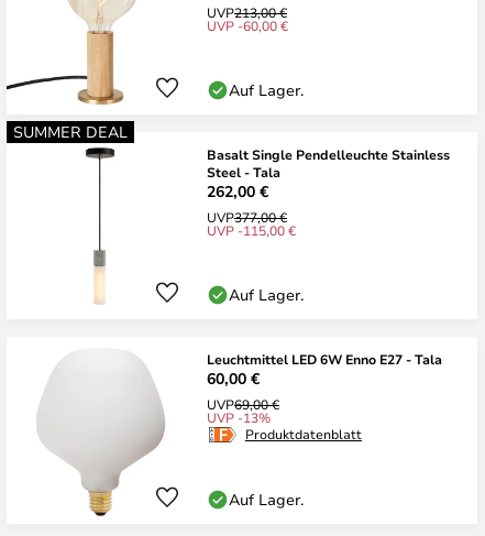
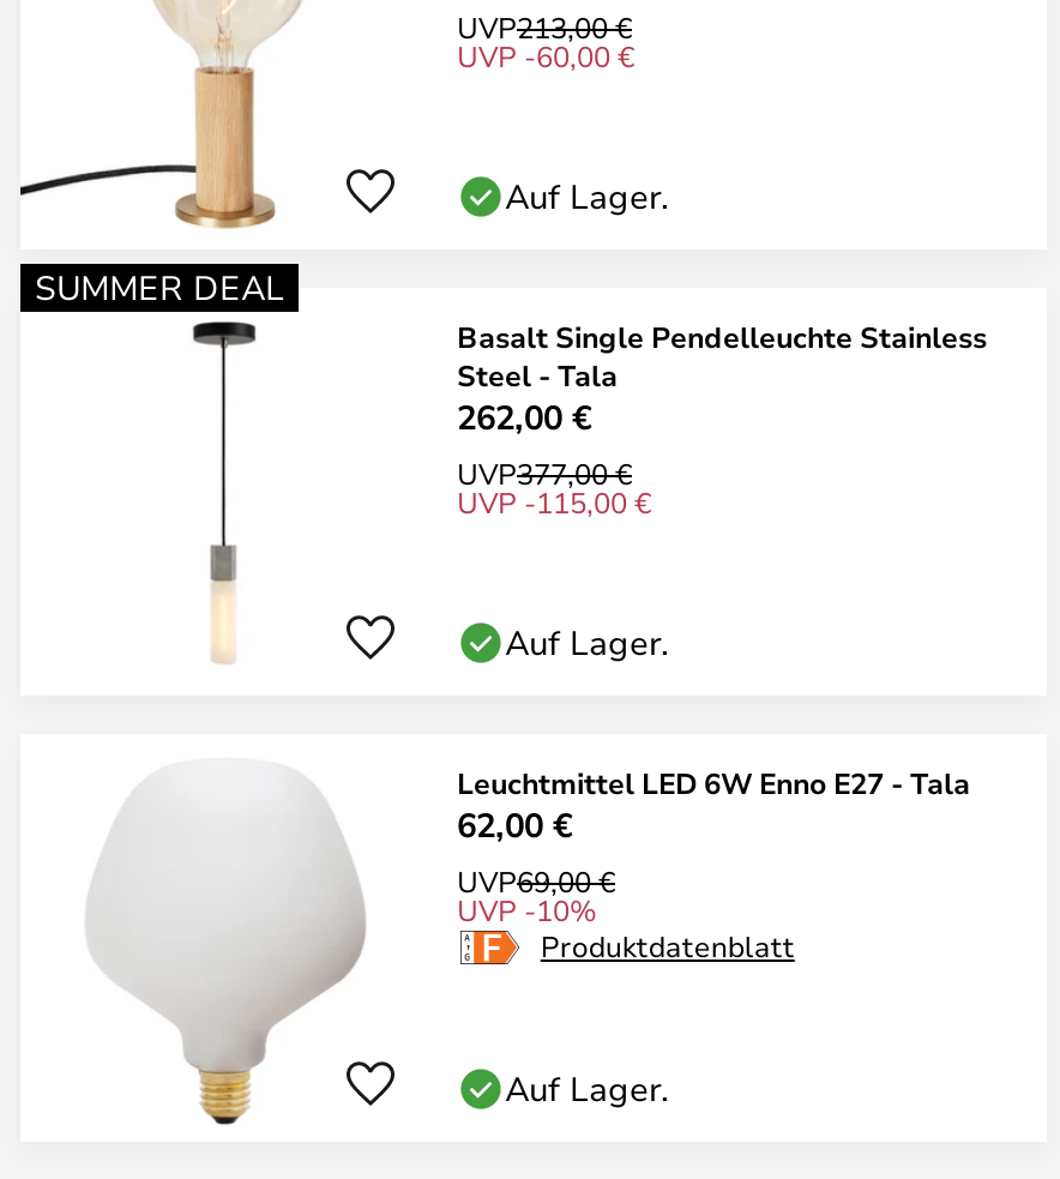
[207,368,260,389] 60,00 € -> [457,801,572,847] 62,00 €
[207,408,271,426] UVP -13% -> [457,890,596,928] UVP -10%

